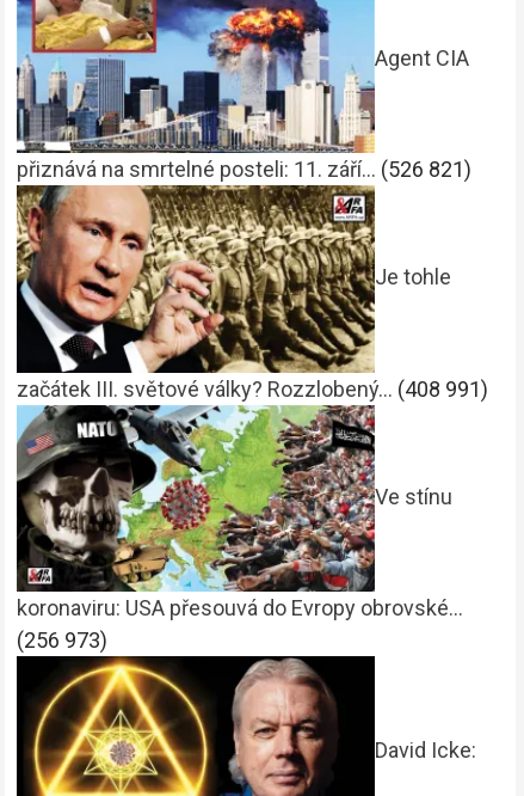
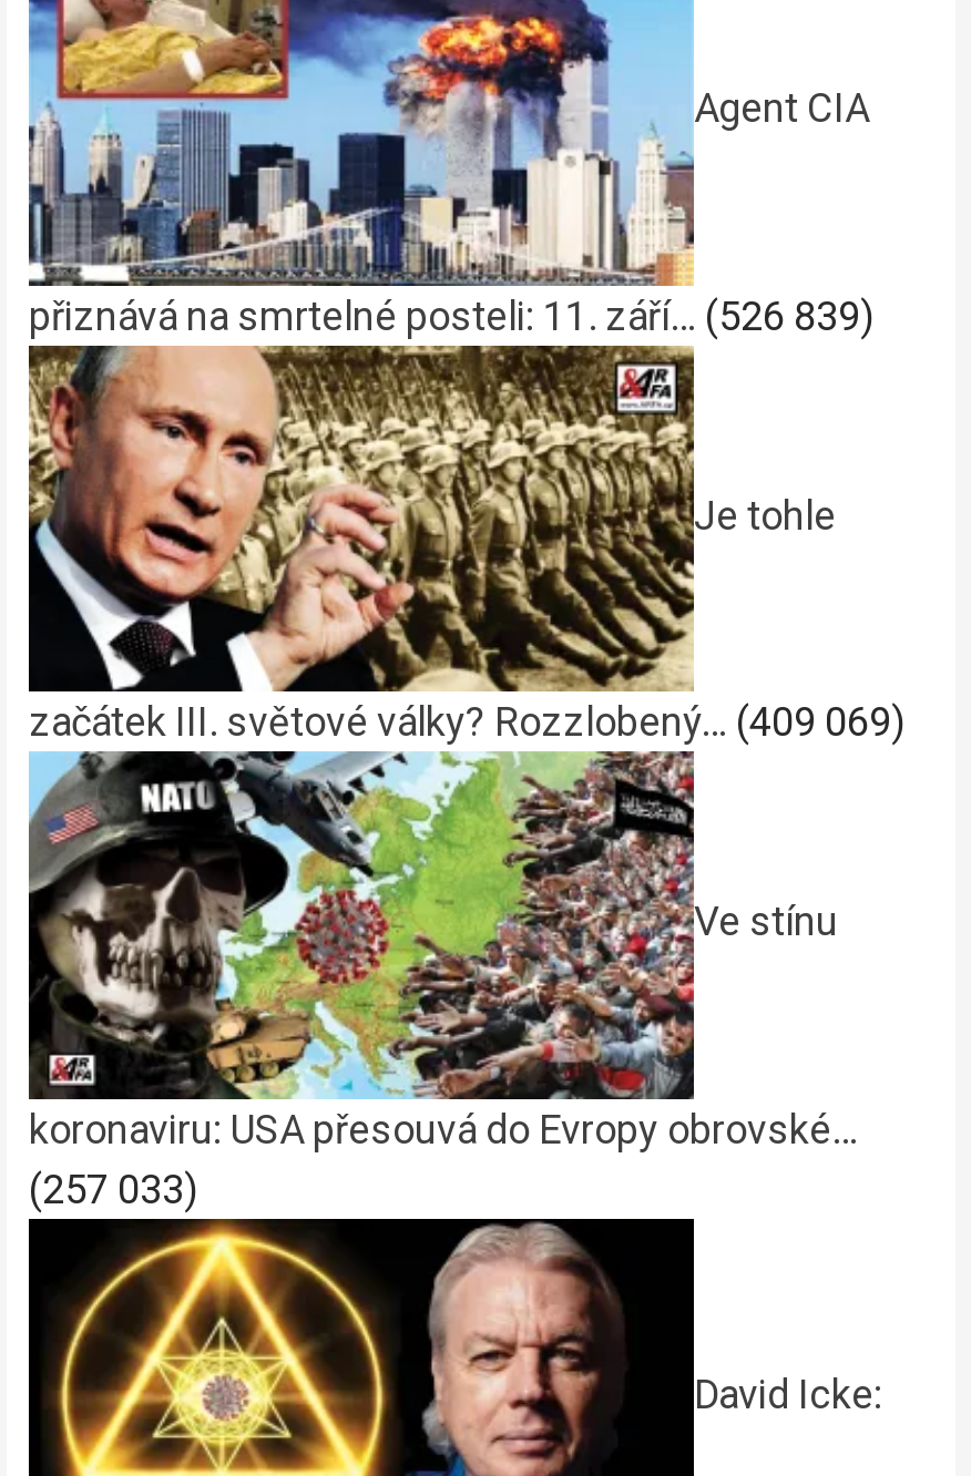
[17,157,471,182] přiznává na smrtelné posteli: 11. září… (526 821) -> [29,291,873,338] přiznává na smrtelné posteli: 11. září… (526 839)
[17,377,488,402] začátek III. světové války? Rozzlobený… (408 991) -> [29,699,904,745] začátek III. světové války? Rozzlobený… (409 069)
[17,628,107,653] (256 973) -> [29,1165,197,1211] (257 033)

